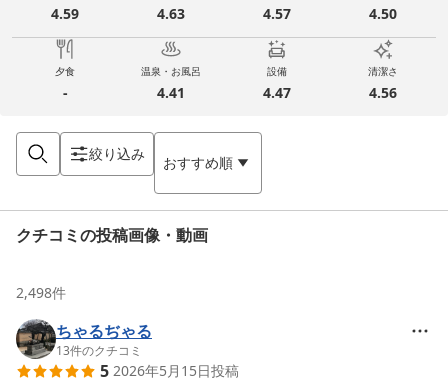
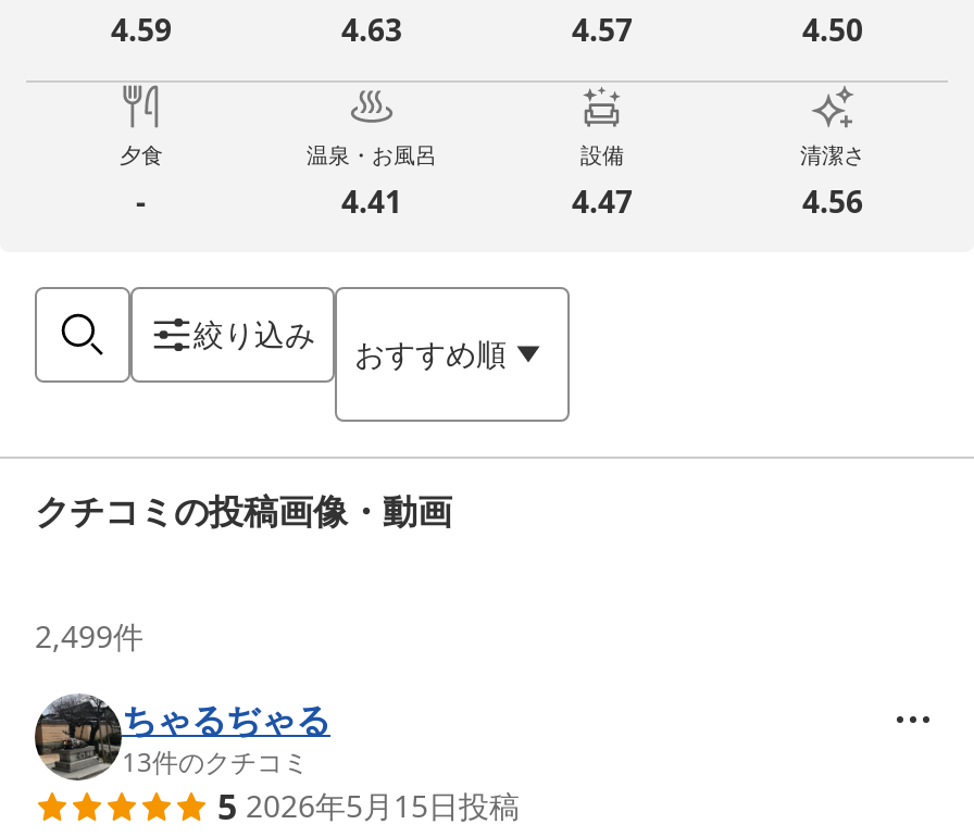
[16,283,66,302] 2,498件 -> [35,615,143,657] 2,499件

